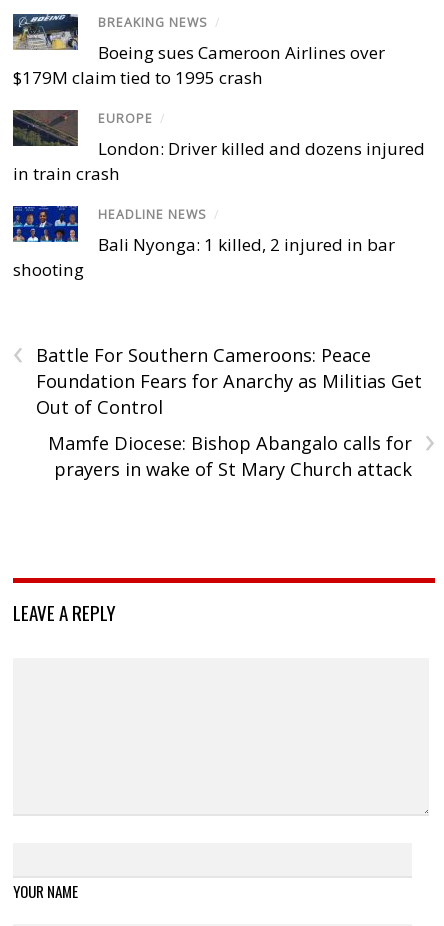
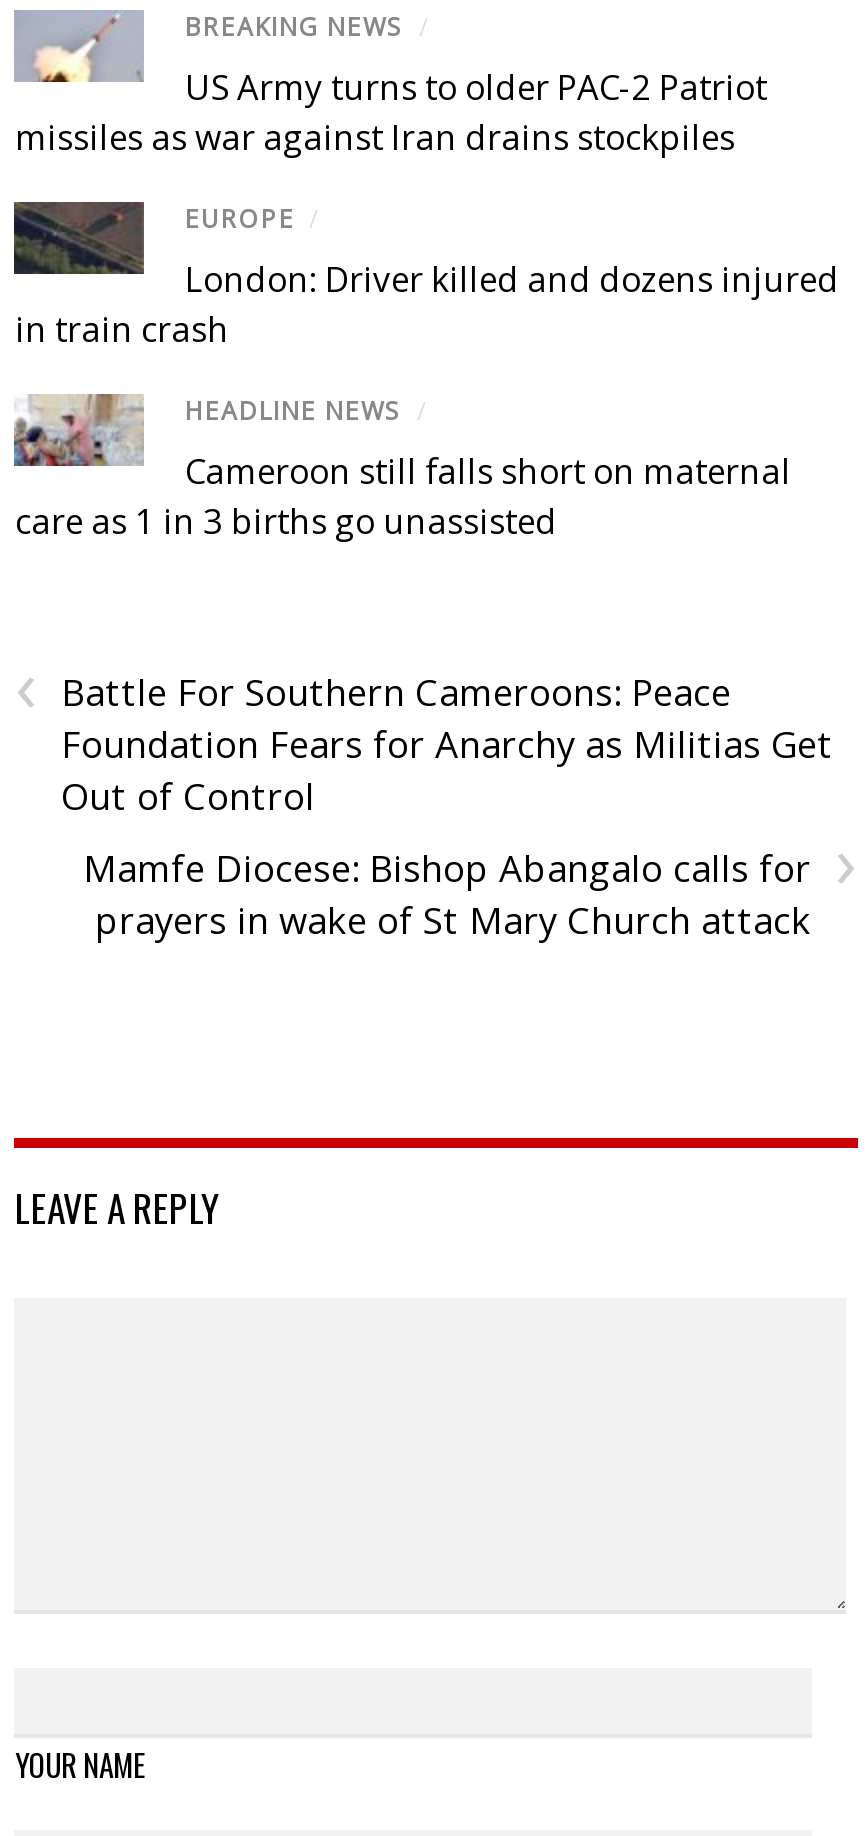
[13,14,385,89] [image] | Boeing sues Cameroon Airlines over | $179M claim tied to 1995 crash -> [14,12,767,160] [image] | US Army turns to older PAC-2 Patriot | missiles as war against Iran drains stockpiles
[12,205,395,281] [image] | Bali Nyonga: 1 killed, 2 injured in bar | shooting -> [12,392,791,545] [image] | Cameroon still falls short on maternal | care as 1 in 3 births go unassisted

